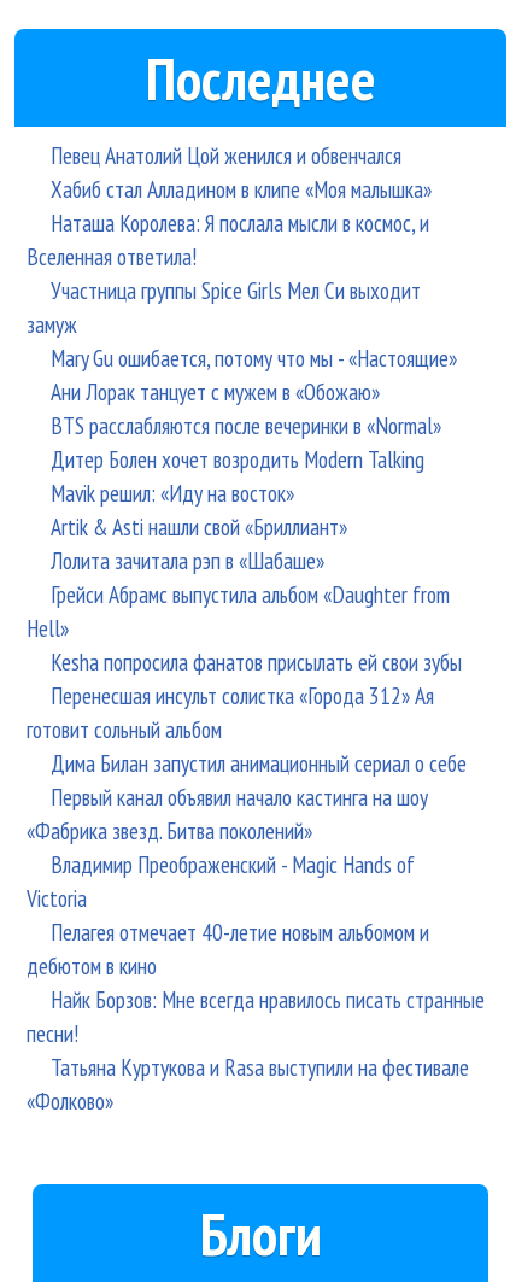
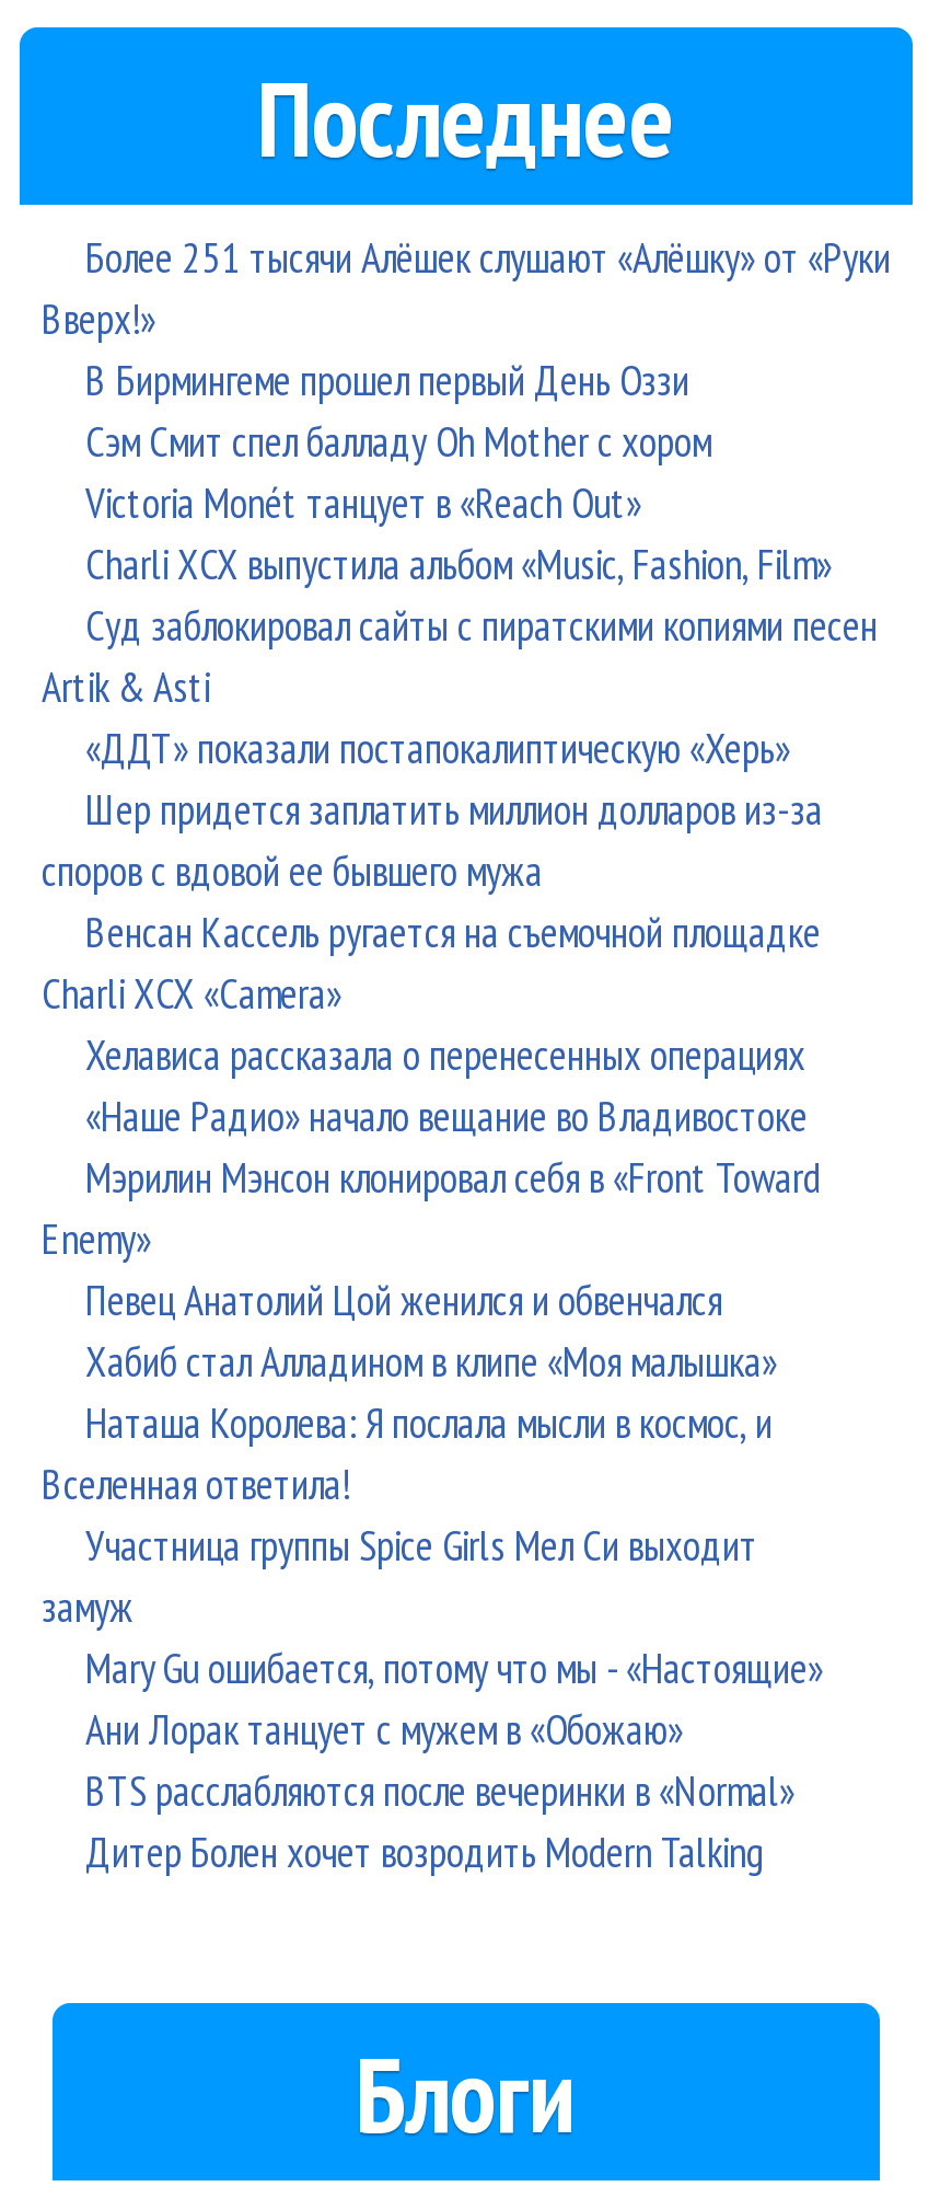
none -> [42,228,891,1264] Более 251 тысячи Алёшек слушают «Алёшку» от «Руки | Вверх!» | В Бирмингеме прошел первый День Оззи | Сэм Смит спел балладу Oh Mother с хором | Victoria Monét танцует в «Reach Out» | Charli XCX выпустила альбом «Music, Fashion, Film» | Суд заблокировал сайты с пиратскими копиями песен | Artik & Asti | «ДДТ» показали постапокалиптическую «Херь» | Шер придется заплатить миллион долларов из-за | споров с вдовой ее бывшего мужа | Венсан Кассель ругается на съемочной площадке | Charli XCX «Camera» | Хелависа рассказала о перенесенных операциях | «Наше Радио» начало вещание во Владивостоке | Мэрилин Мэнсон клонировал себя в «Front Toward | Enemy»
moved [27,140,441,474] -> [42,1271,794,1878]: Певец Анатолий Цой женился и обвенчался | Хабиб стал Алладином в клипе «Моя малышка» | Наташа Королева: Я послала мысли в космос, и | ... | BTS расслабляются после вечеринки в «Normal» | Дитер Болен хочет возродить Modern Talking
[27,477,485,1115] Mavik решил: «Иду на восток» | Artik & Asti нашли свой «Бриллиант» | Лолита зачитала рэп в «Шабаше» | Грейси Абрамс выпустила альбом «Daughter from | Hell» | Kesha попросила фанатов присылать ей свои зубы | Перенесшая инсульт солистка «Города 312» Ая | готовит сольный альбом | Дима Билан запустил анимационный сериал о себе | Первый канал объявил начало кастинга на шоу | «Фабрика звезд. Битва поколений» | Владимир Преображенский - Magic Hands of | Victoria | Пелагея отмечает 40-летие новым альбомом и | дебютом в кино | Найк Борзов: Мне всегда нравилось писать странные | песни! | Татьяна Куртукова и Rasa выступили на фестивале | «Фолково» -> none

